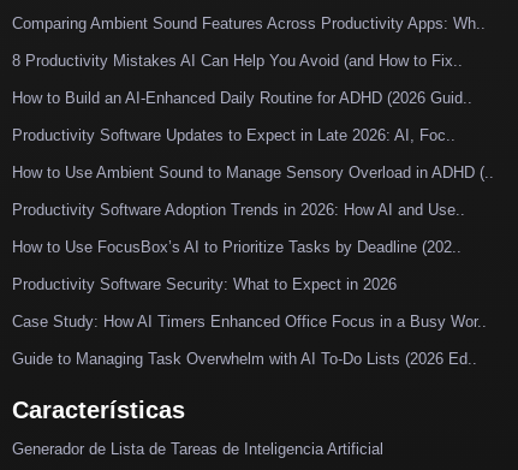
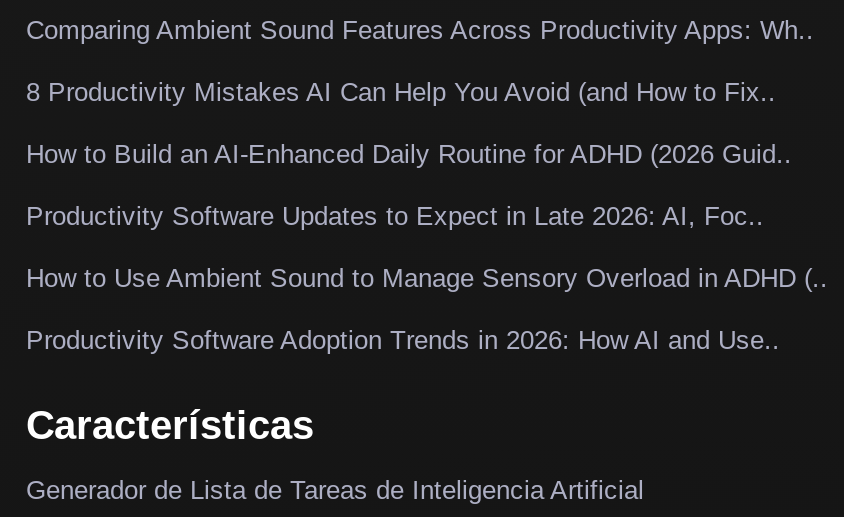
[12,238,487,368] How to Use FocusBox’s AI to Prioritize Tasks by Deadline (202.. | Productivity Software Security: What to Expect in 2026 | Case Study: How AI Timers Enhanced Office Focus in a Busy Wor.. | Guide to Managing Task Overwhelm with AI To-Do Lists (2026 Ed.. -> none

